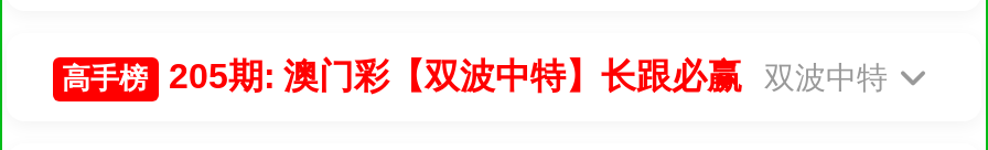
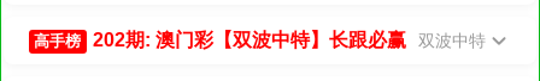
[169,56,742,93] 205期: 澳门彩【双波中特】长跟必赢 -> [92,30,406,50] 202期: 澳门彩【双波中特】长跟必赢

